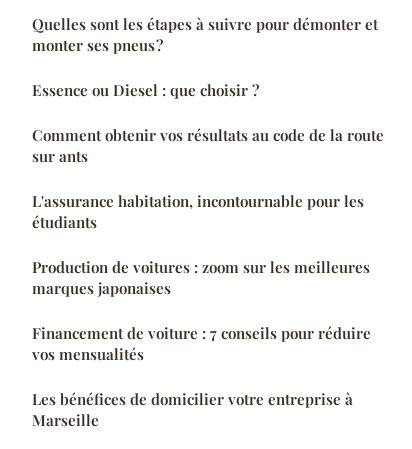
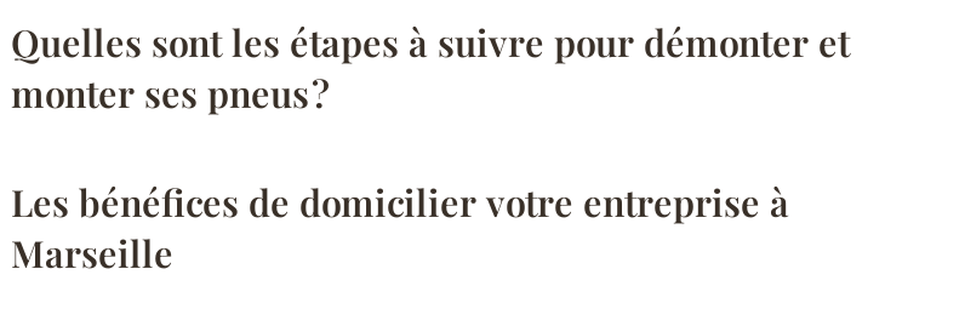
[32,80,384,364] Essence ou Diesel : que choisir ? | Comment obtenir vos résultats au code de la route | sur ants | L'assurance habitation, incontournable pour les | étudiants | Production de voitures : zoom sur les meilleures | marques japonaises | Financement de voiture : 7 conseils pour réduire | vos mensualités -> none

